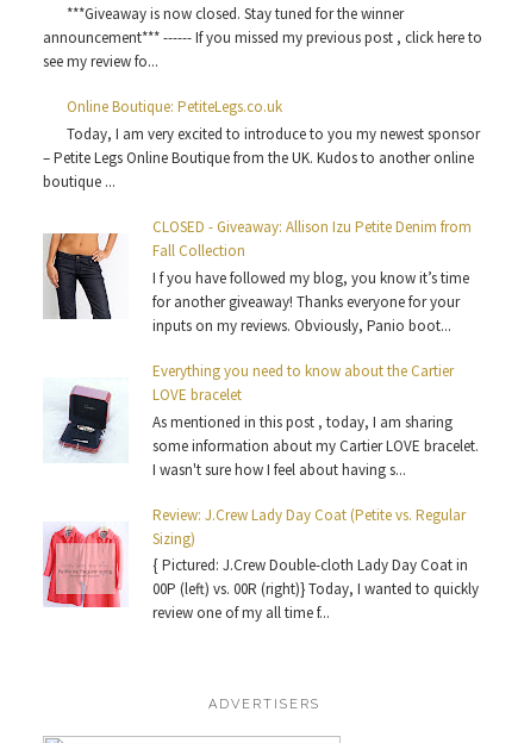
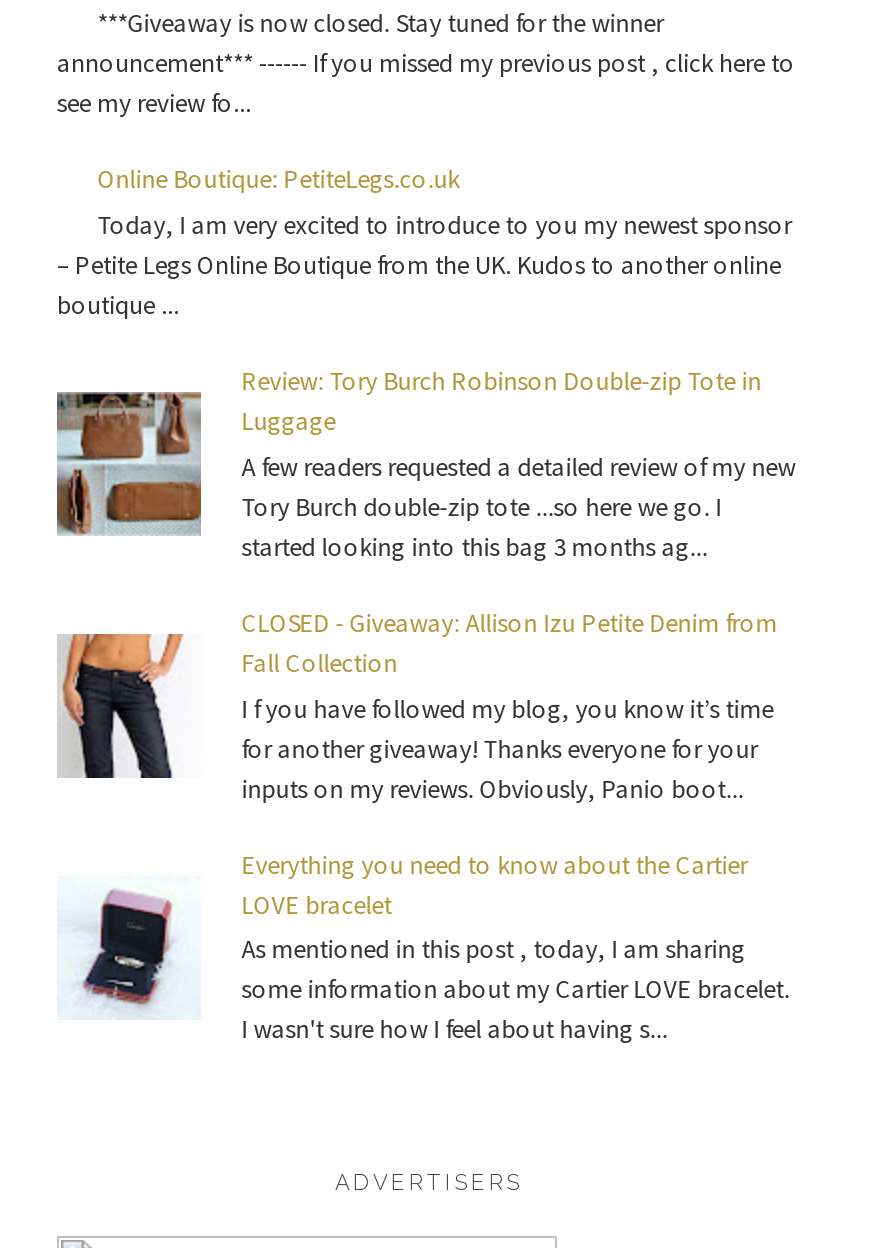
none -> [57,364,795,564] [image] | Review: Tory Burch Robinson Double-zip Tote in | Luggage | A few readers requested a detailed review of my new | Tory Burch double-zip tote ...so here we go. I | started looking into this bag 3 months ag...
moved [42,217,479,479] -> [55,606,789,1047]: [image] | CLOSED - Giveaway: Allison Izu Petite Denim from | Fall Collection | ... | some information about my Cartier LOVE bracelet. | I wasn't sure how I feel about having s...
[43,505,479,623] [image] | Review: J.Crew Lady Day Coat (Petite vs. Regular | Sizing) | { Pictured: J.Crew Double-cloth Lady Day Coat in | 00P (left) vs. 00R (right)} Today, I wanted to quickly | review one of my all time f... -> none

